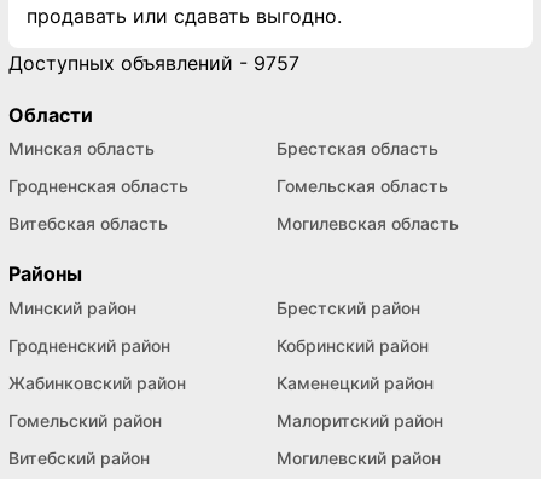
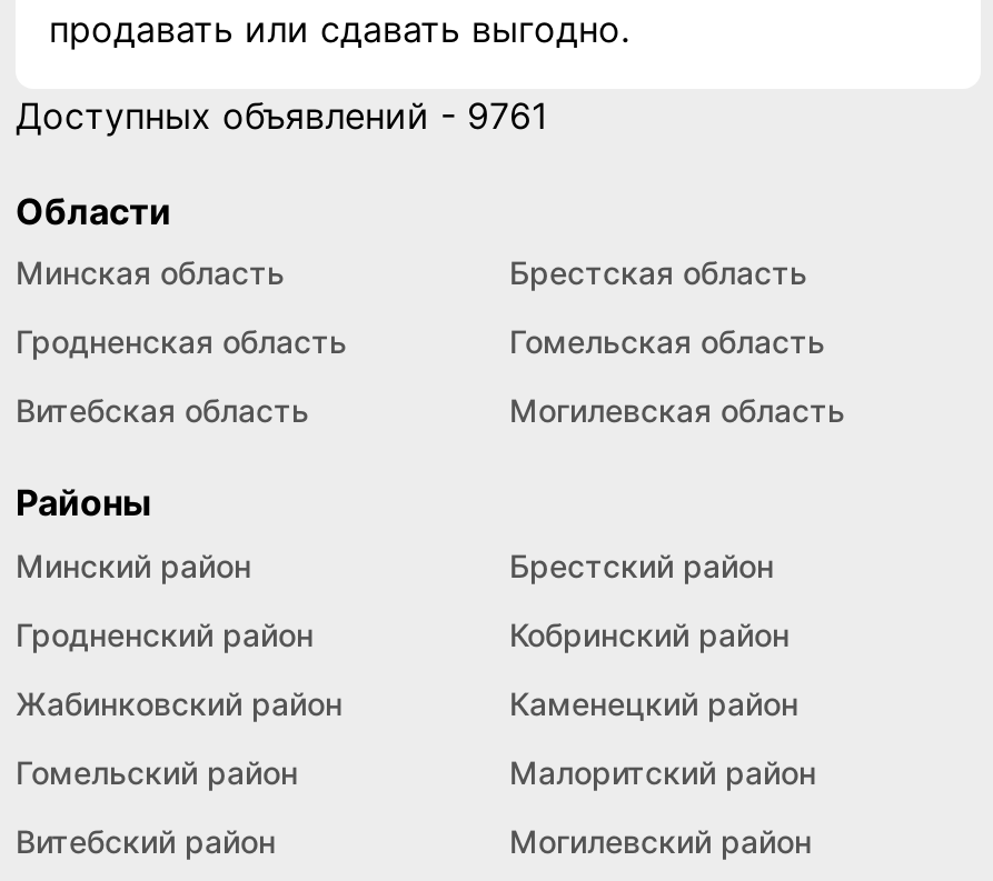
[8,50,299,74] Доступных объявлений - 9757 -> [16,92,547,137] Доступных объявлений - 9761

